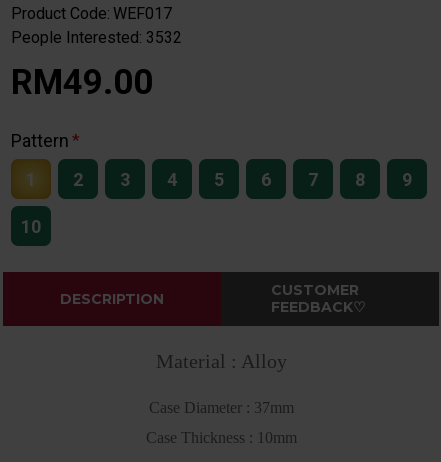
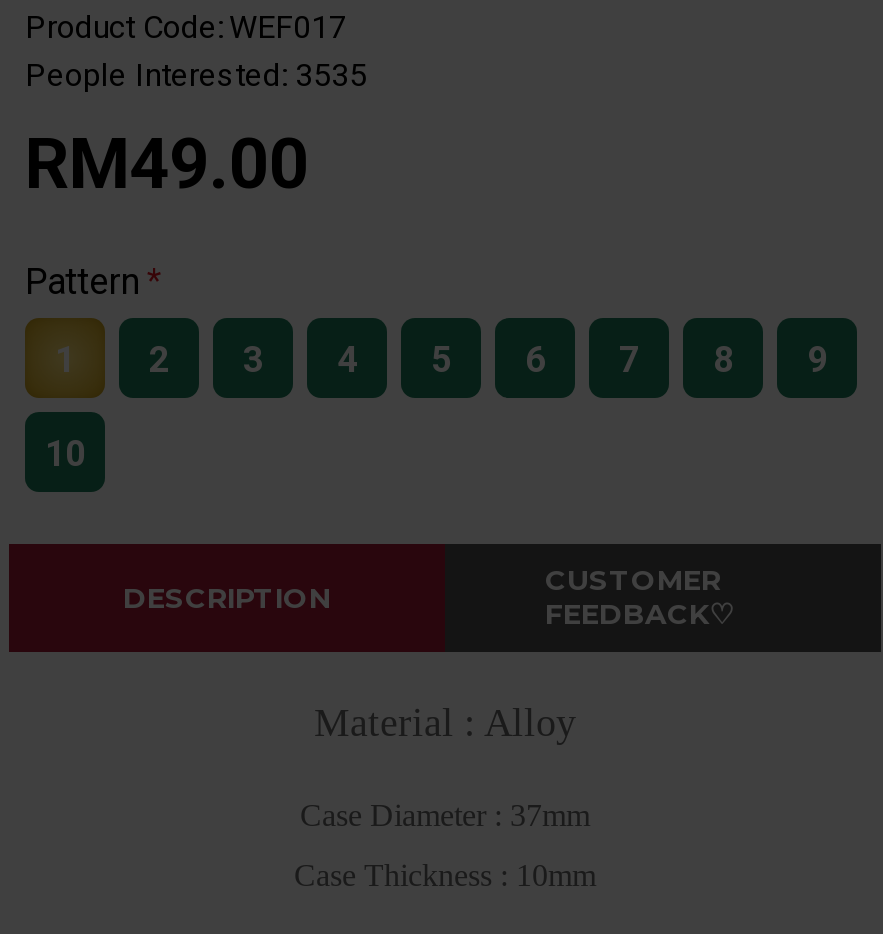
[11,28,182,47] People Interested: 3532 -> [25,57,367,95] People Interested: 3535

